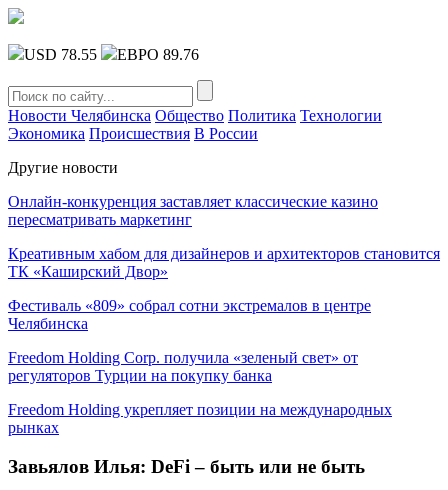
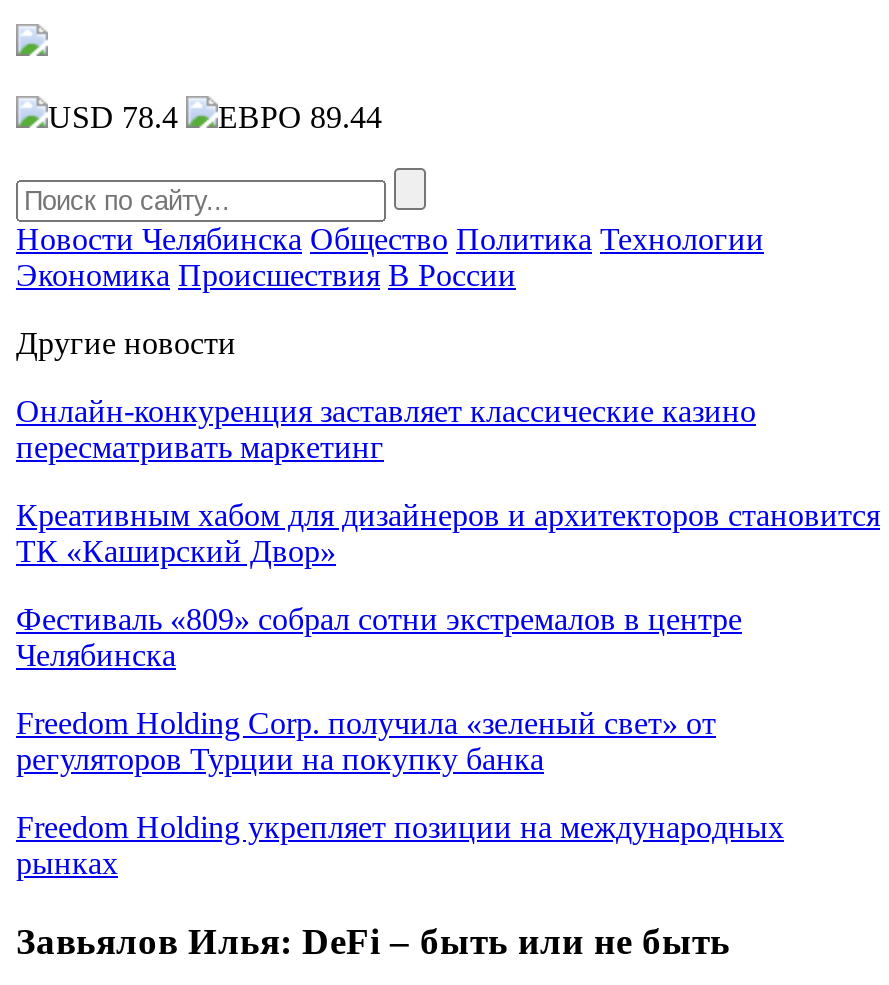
[24,46,97,63] USD 78.55 -> [48,100,178,134] USD 78.4
[117,46,199,63] ЕВРО 89.76 -> [218,100,382,134] ЕВРО 89.44

